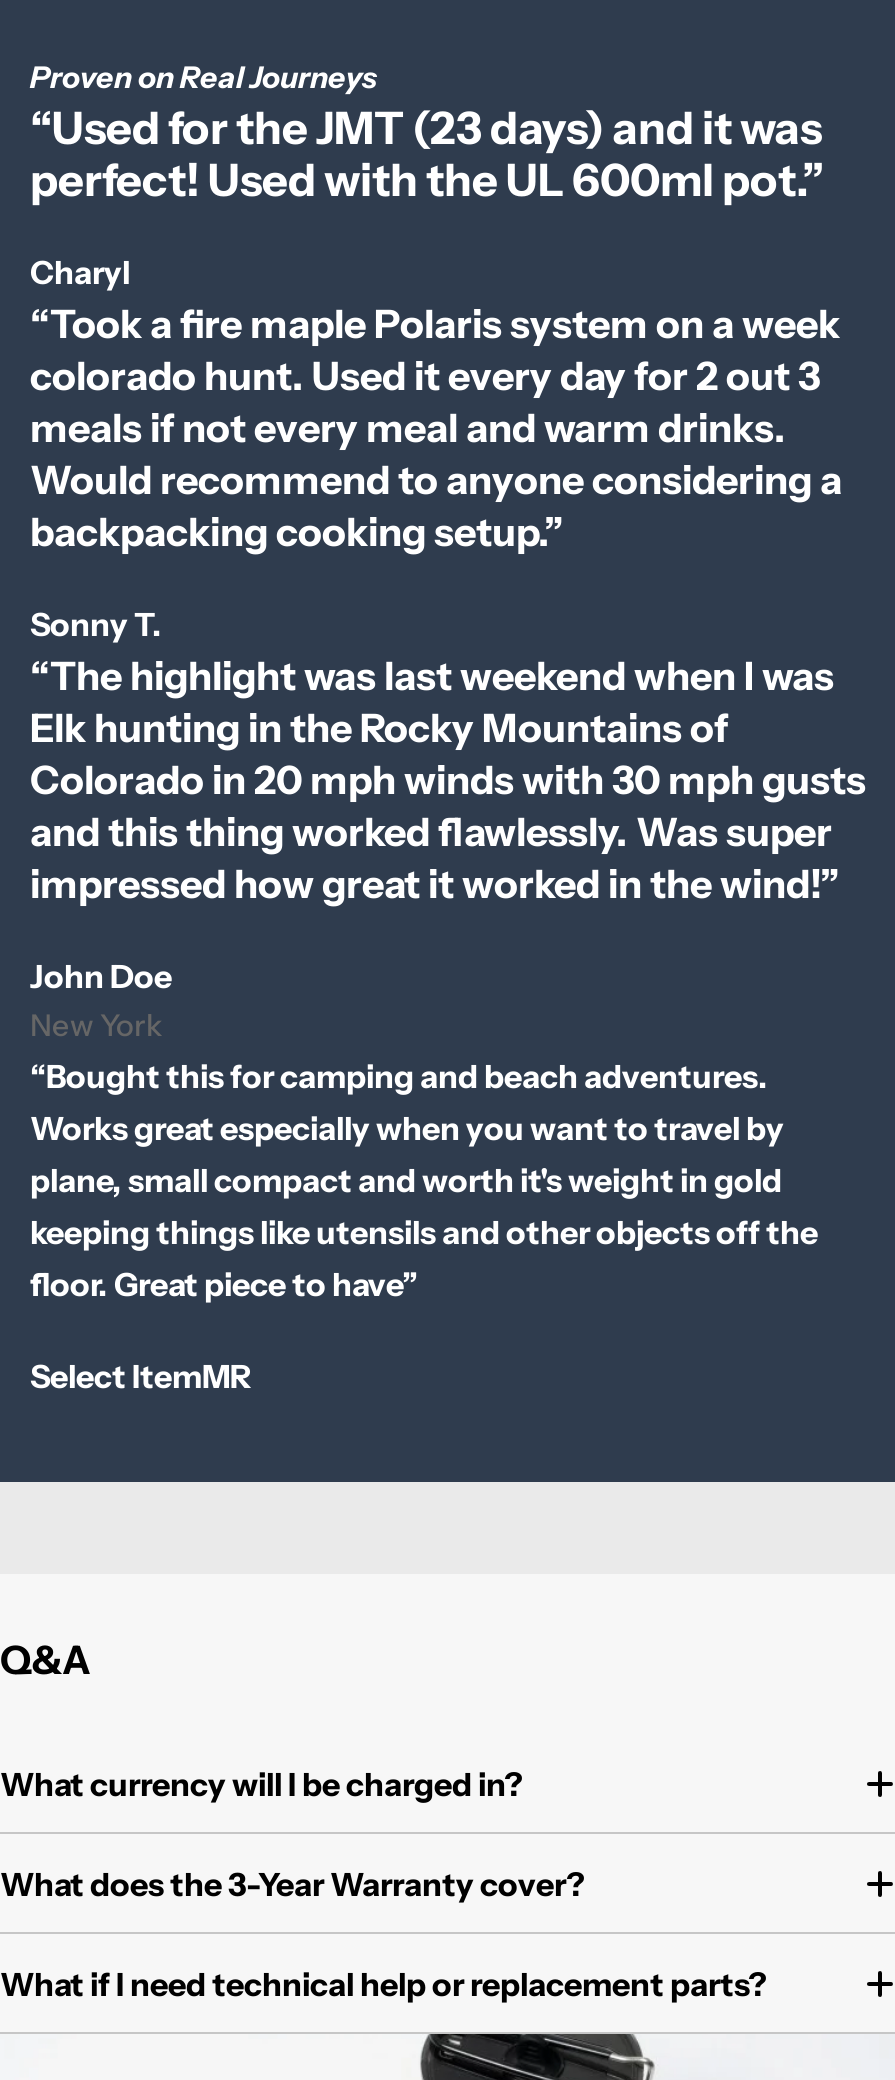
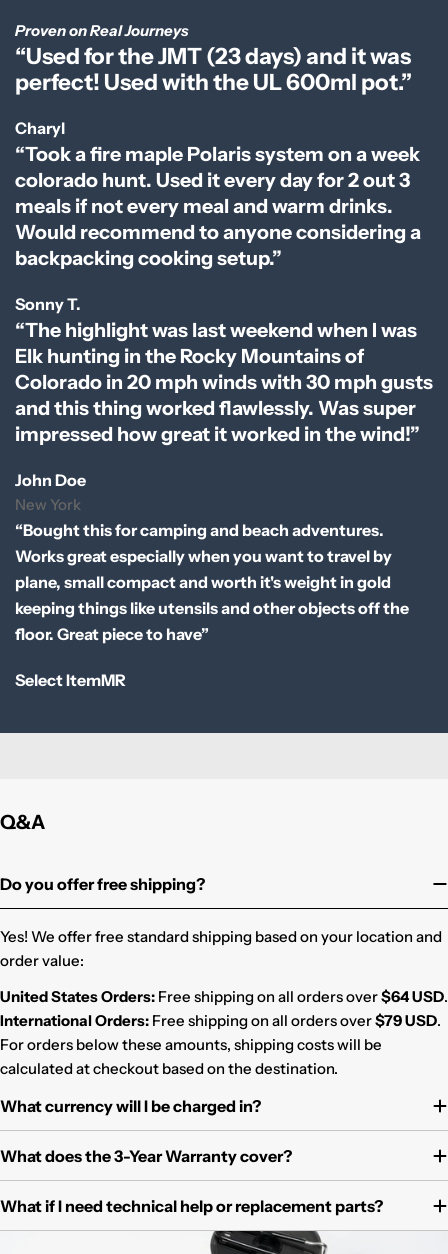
none -> [0,874,448,1078] Do you offer free shipping? | Yes! We offer free standard shipping based on your location and | order value: | United States Orders: Free shipping on all orders over $64 USD. | International Orders: Free shipping on all orders over $79 USD. | For orders below these amounts, shipping costs will be | calculated at checkout based on the destination.

